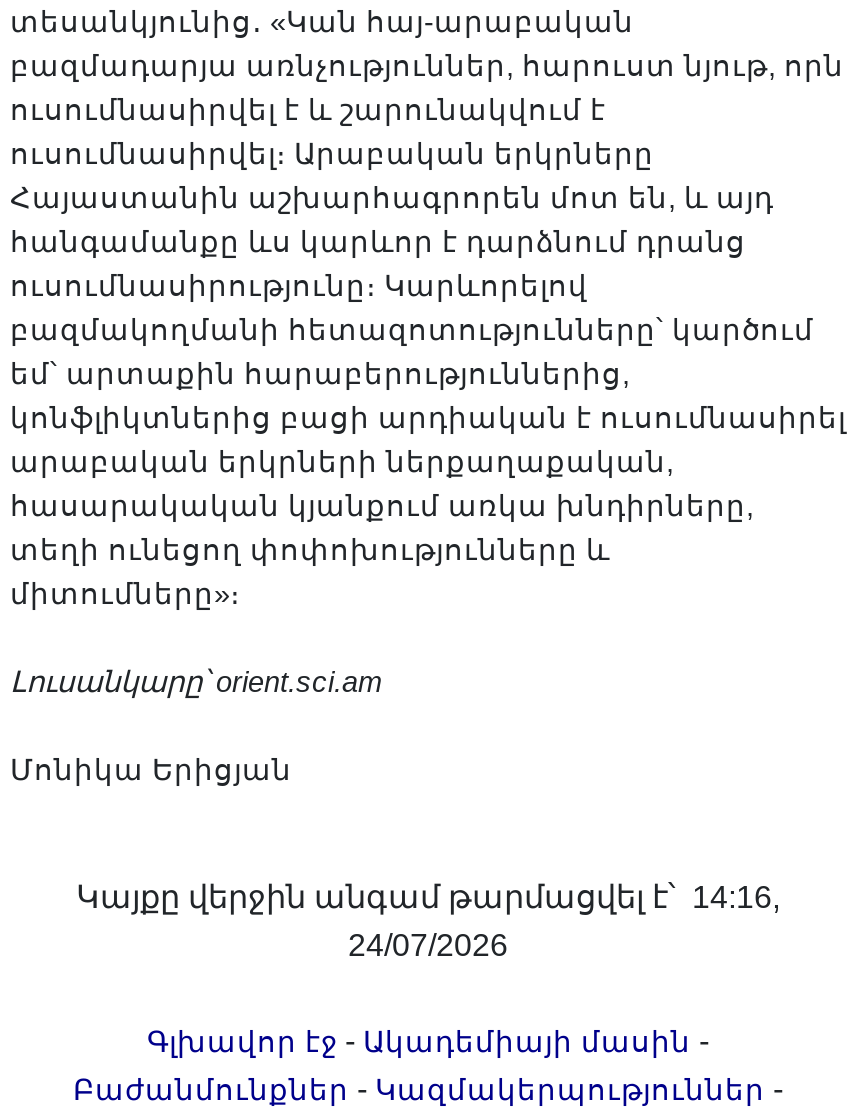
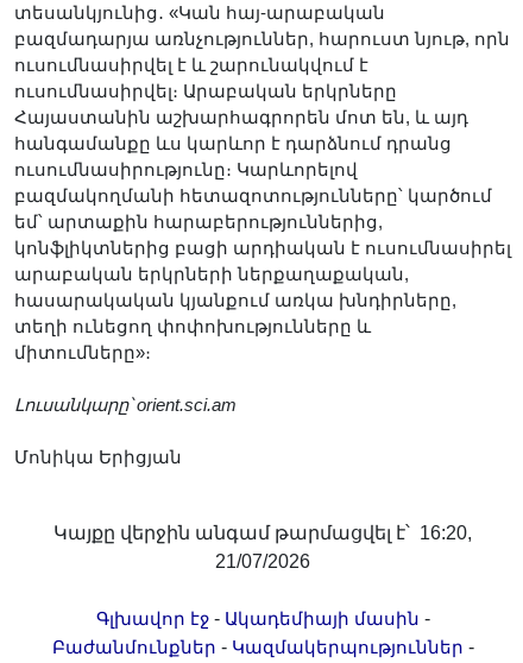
[76,880,780,914] Կայքը վերջին անգամ թարմացվել է՝ 14:16, -> [53,523,472,543] Կայքը վերջին անգամ թարմացվել է՝ 16:20,
[348,928,508,962] 24/07/2026 -> [215,551,310,572] 21/07/2026

